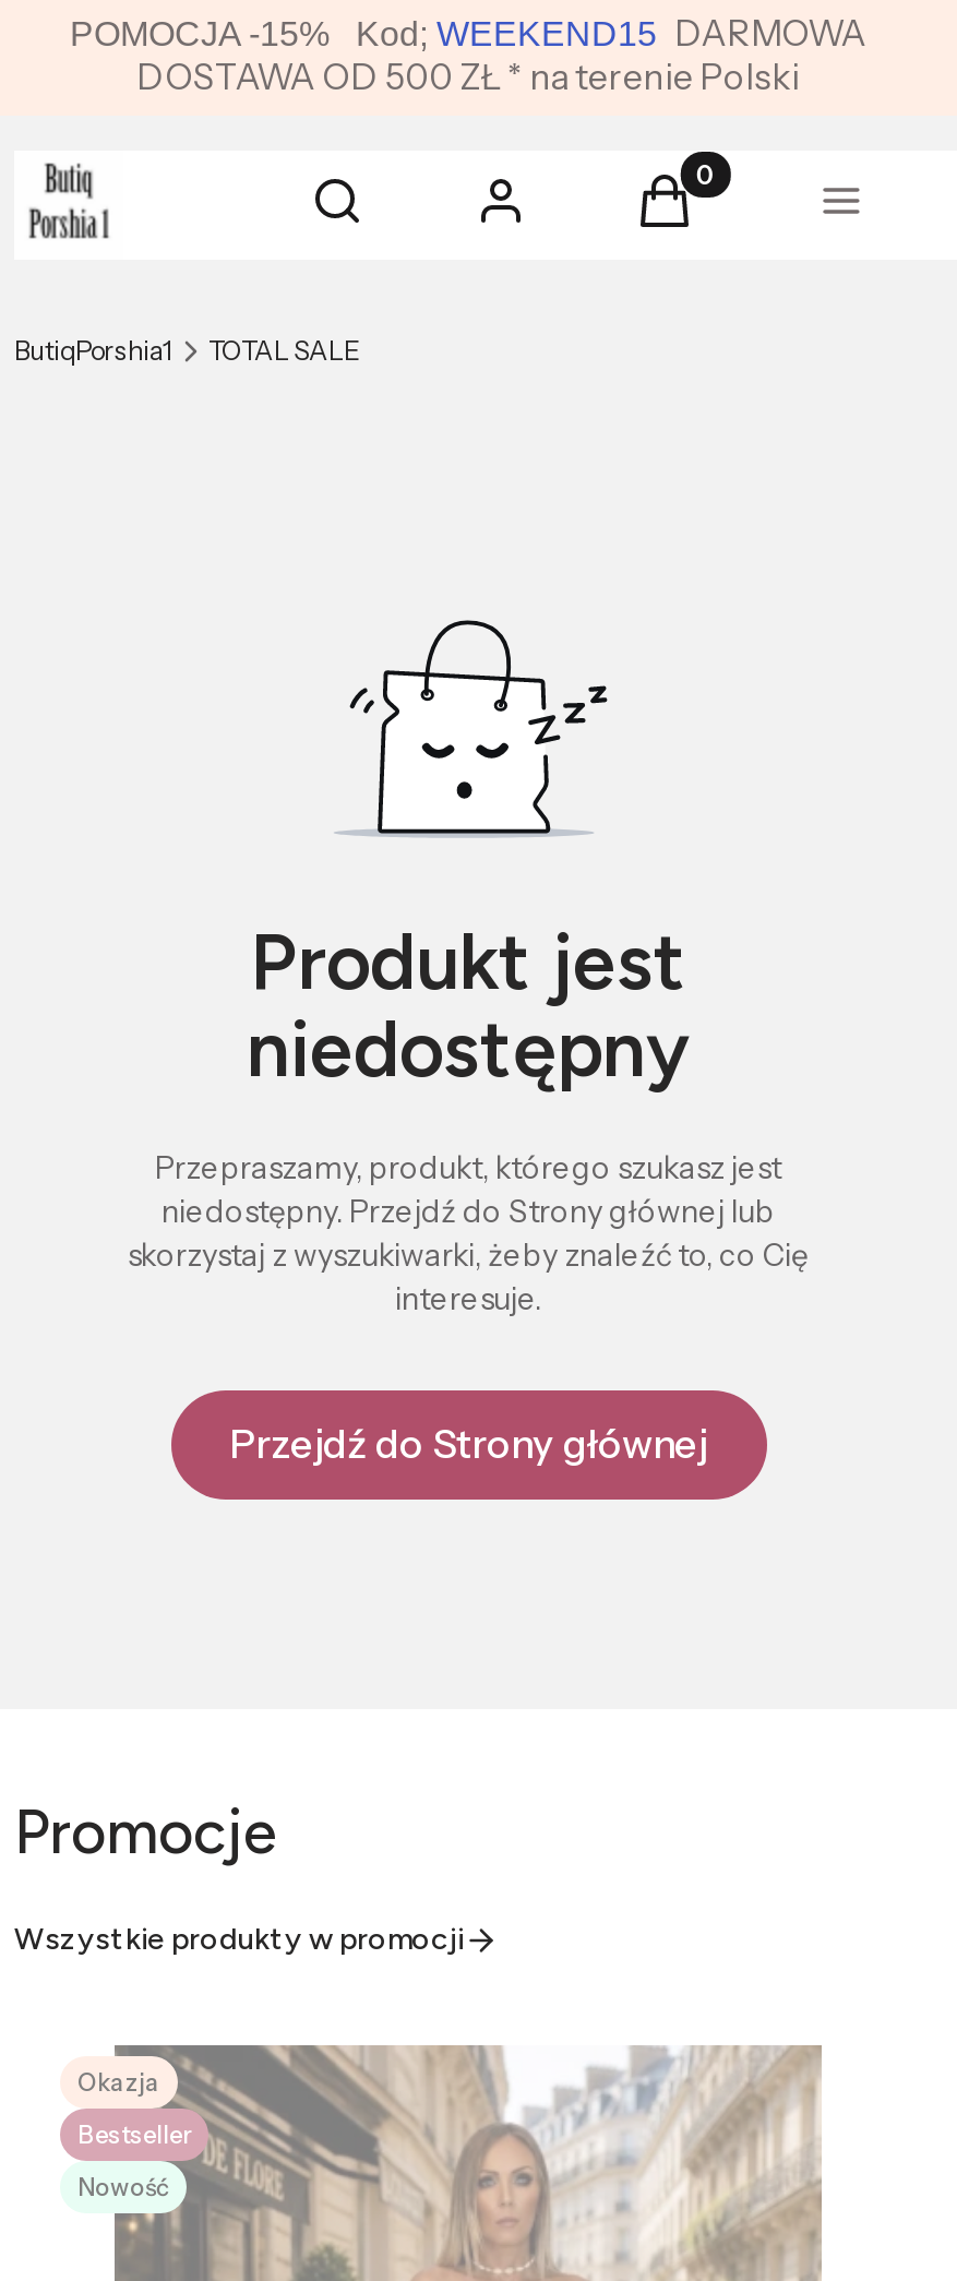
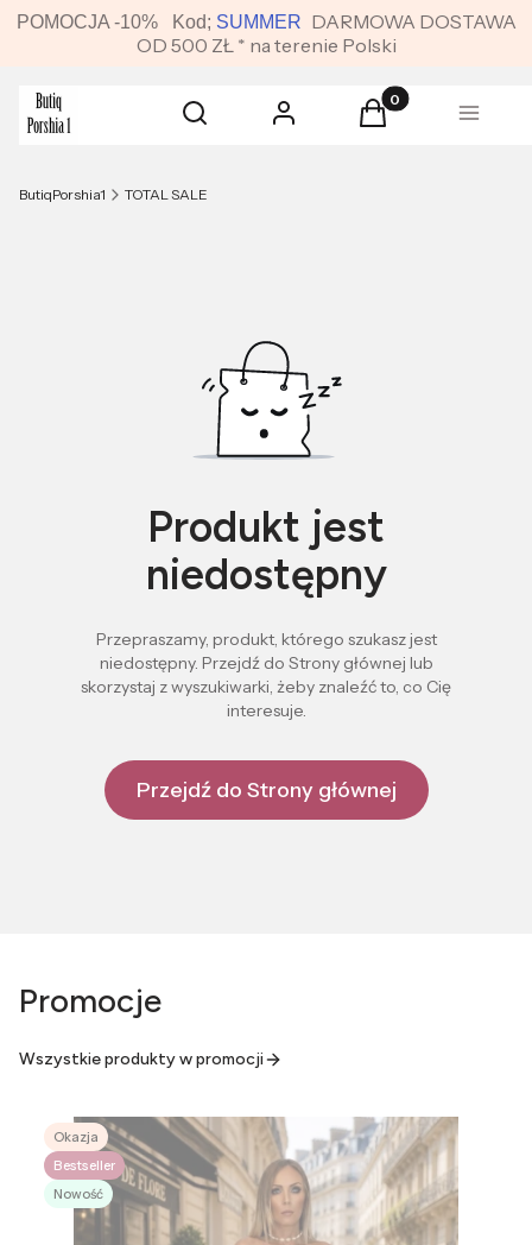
[70,11,866,98] POMOCJA -15% Kod; WEEKEND15 DARMOWA | DOSTAWA OD 500 ZŁ * na terenie Polski -> [16,10,516,57] POMOCJA -10% Kod; SUMMER DARMOWA DOSTAWA | OD 500 ZŁ * na terenie Polski

